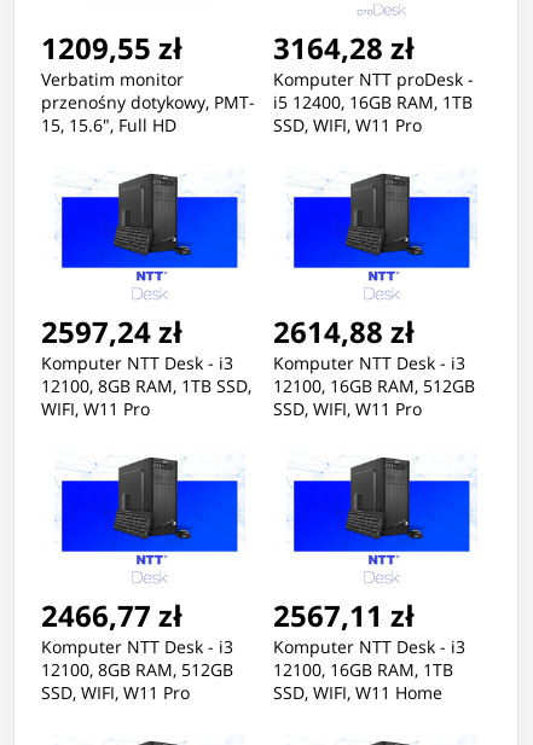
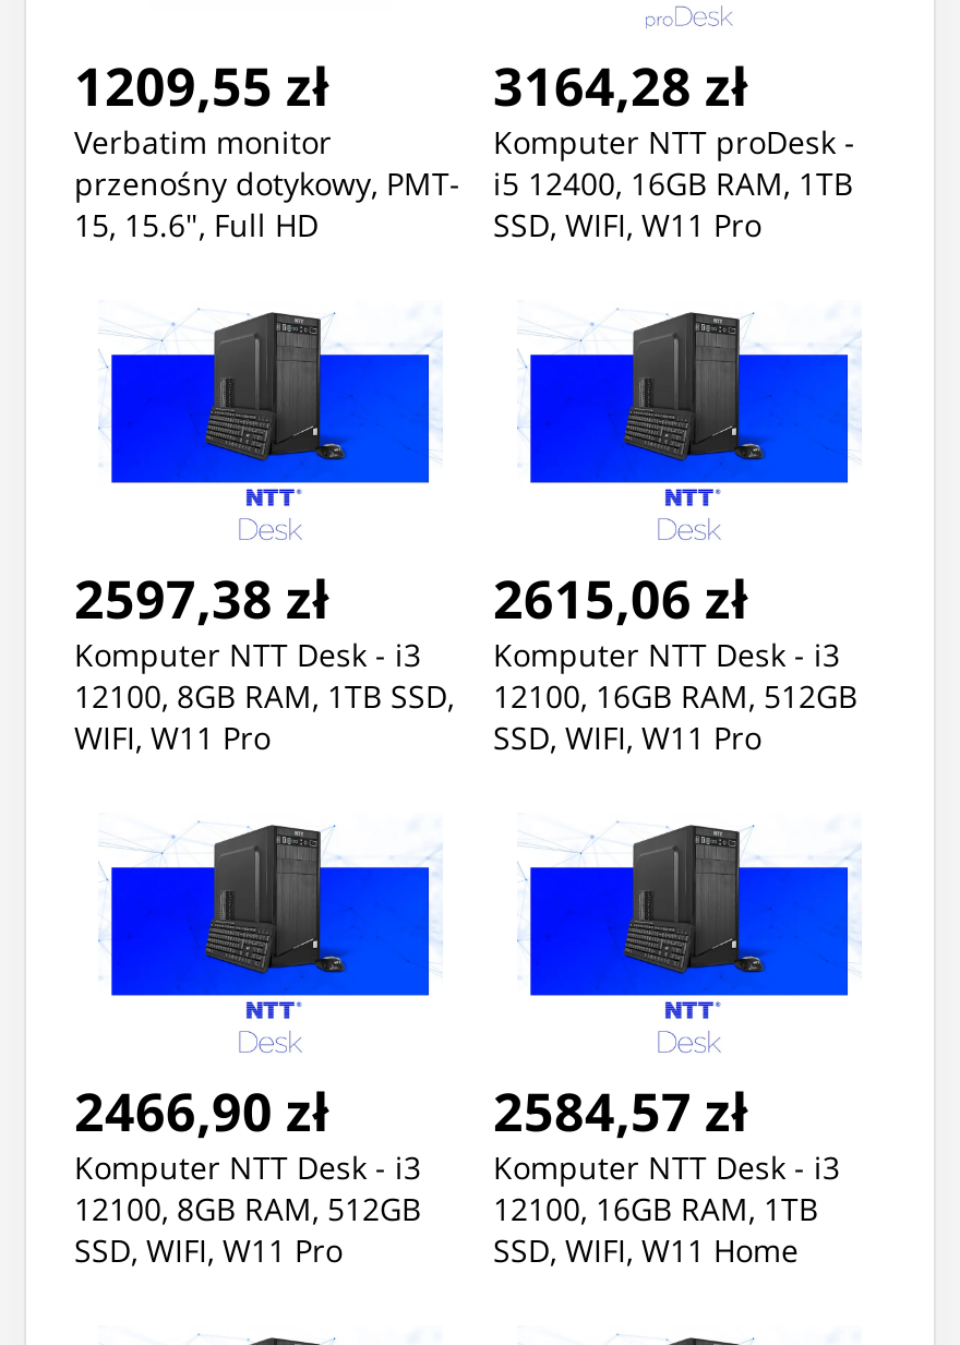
[41,312,183,352] 2597,24 zł -> [74,562,329,634] 2597,38 zł
[273,312,415,352] 2614,88 zł -> [493,562,748,634] 2615,06 zł
[41,596,183,635] 2466,77 zł -> [74,1075,329,1147] 2466,90 zł
[273,596,415,635] 2567,11 zł -> [493,1075,748,1147] 2584,57 zł

